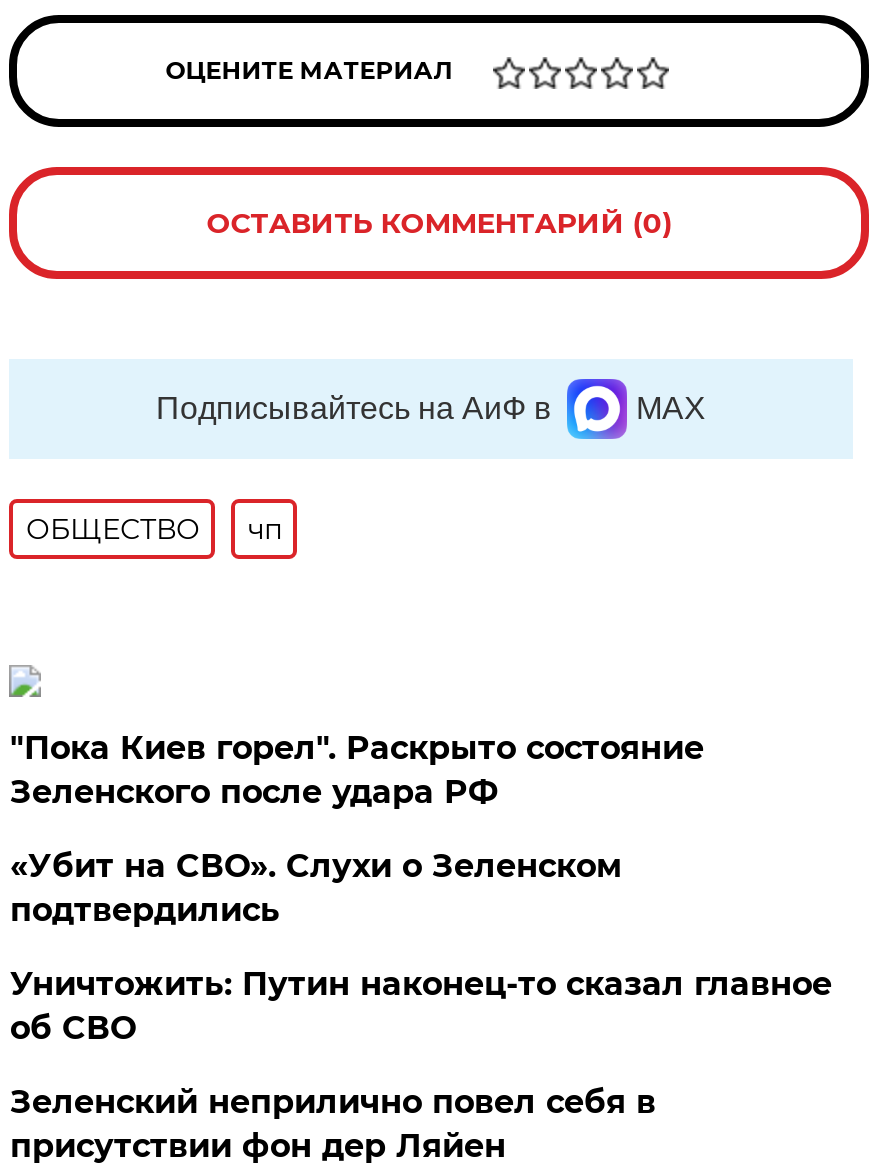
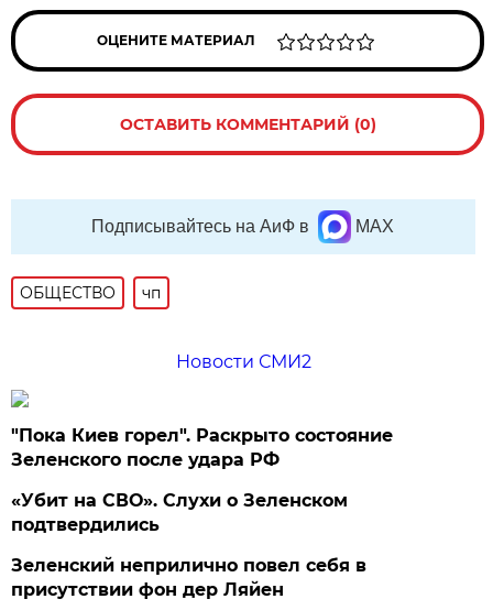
none -> [176,351,311,372] Новости СМИ2
moved [10,729,704,929] -> [11,425,393,535]: "Пока Киев горел". Раскрыто состояние | Зеленского после удара РФ | «Убит на СВО». Слухи о Зеленском | подтвердились
[10,965,832,1047] Уничтожить: Путин наконец-то сказал главное | об СВО -> none

